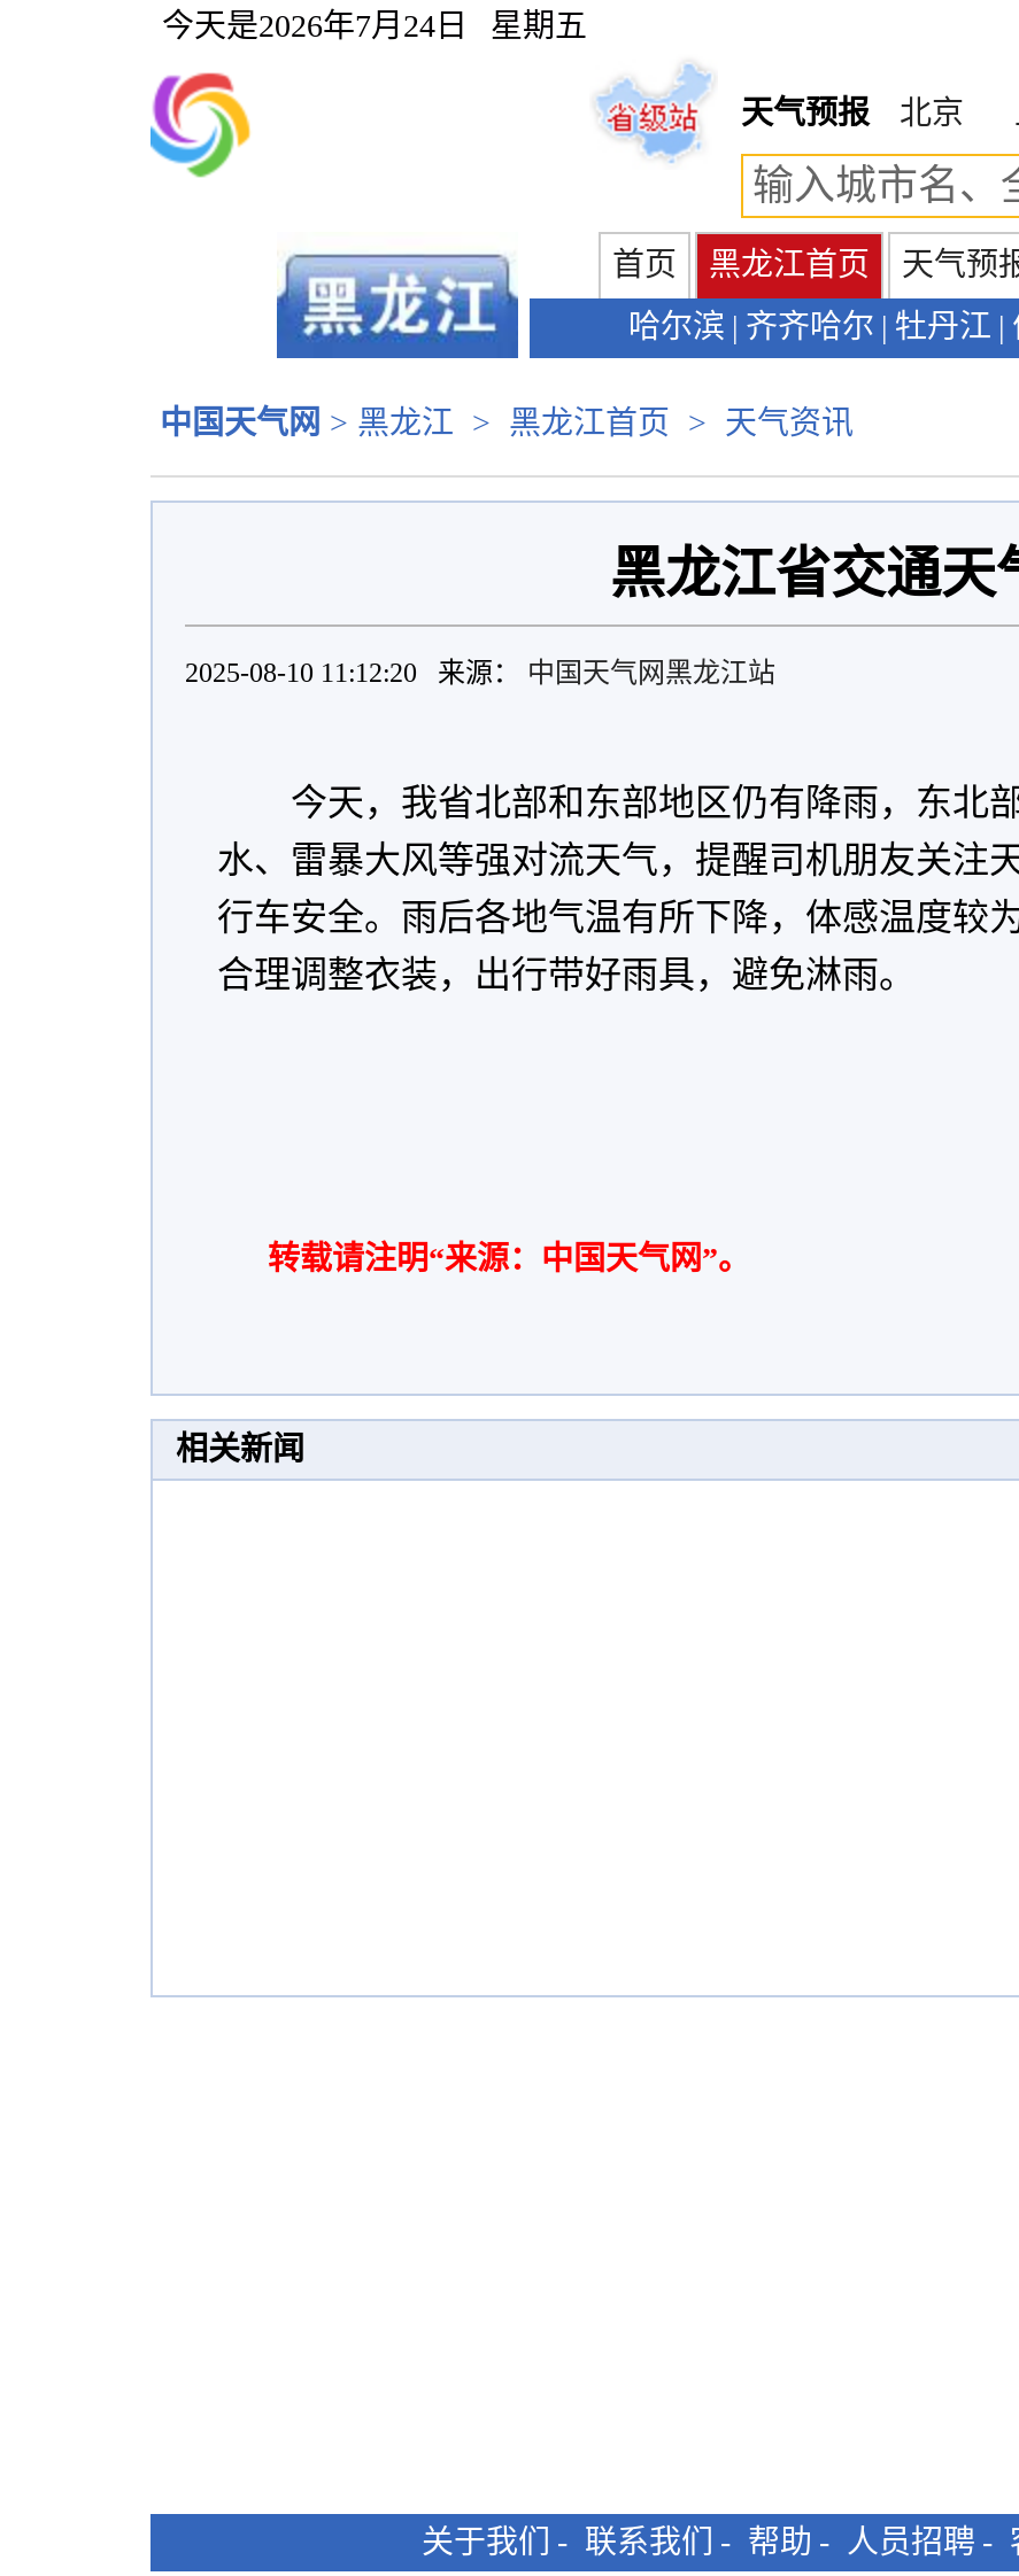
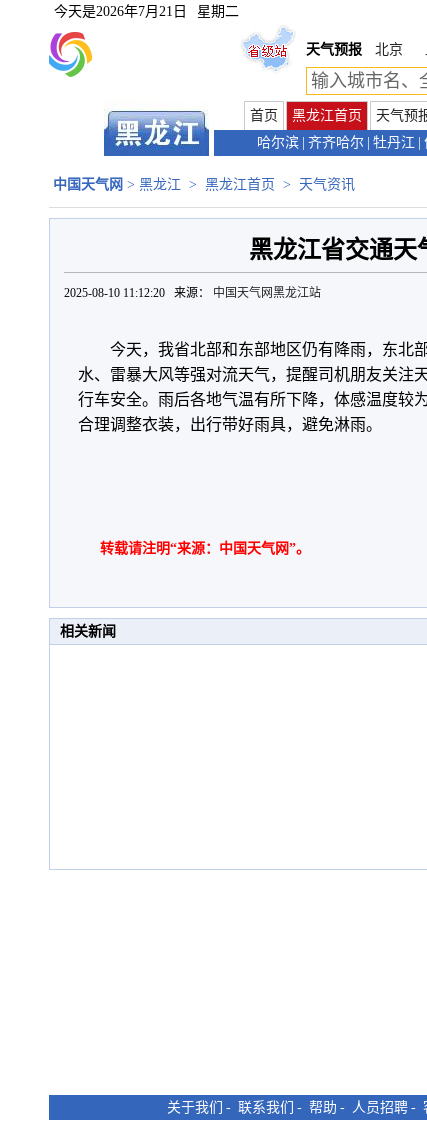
[162,9,468,44] 今天是2026年7月24日 -> [54,4,187,19] 今天是2026年7月21日
[491,9,587,44] 星期五 -> [197,4,239,19] 星期二

